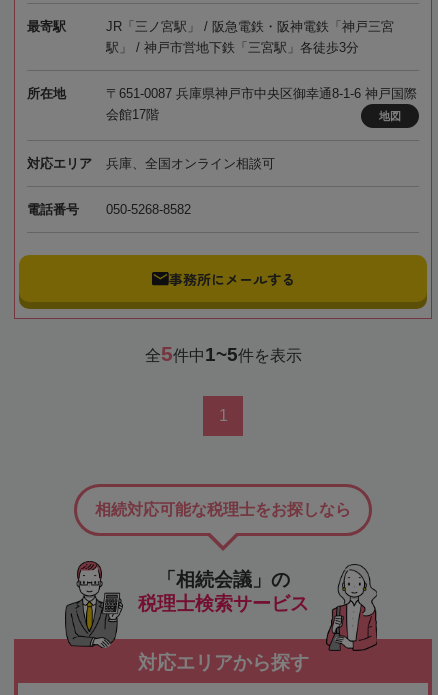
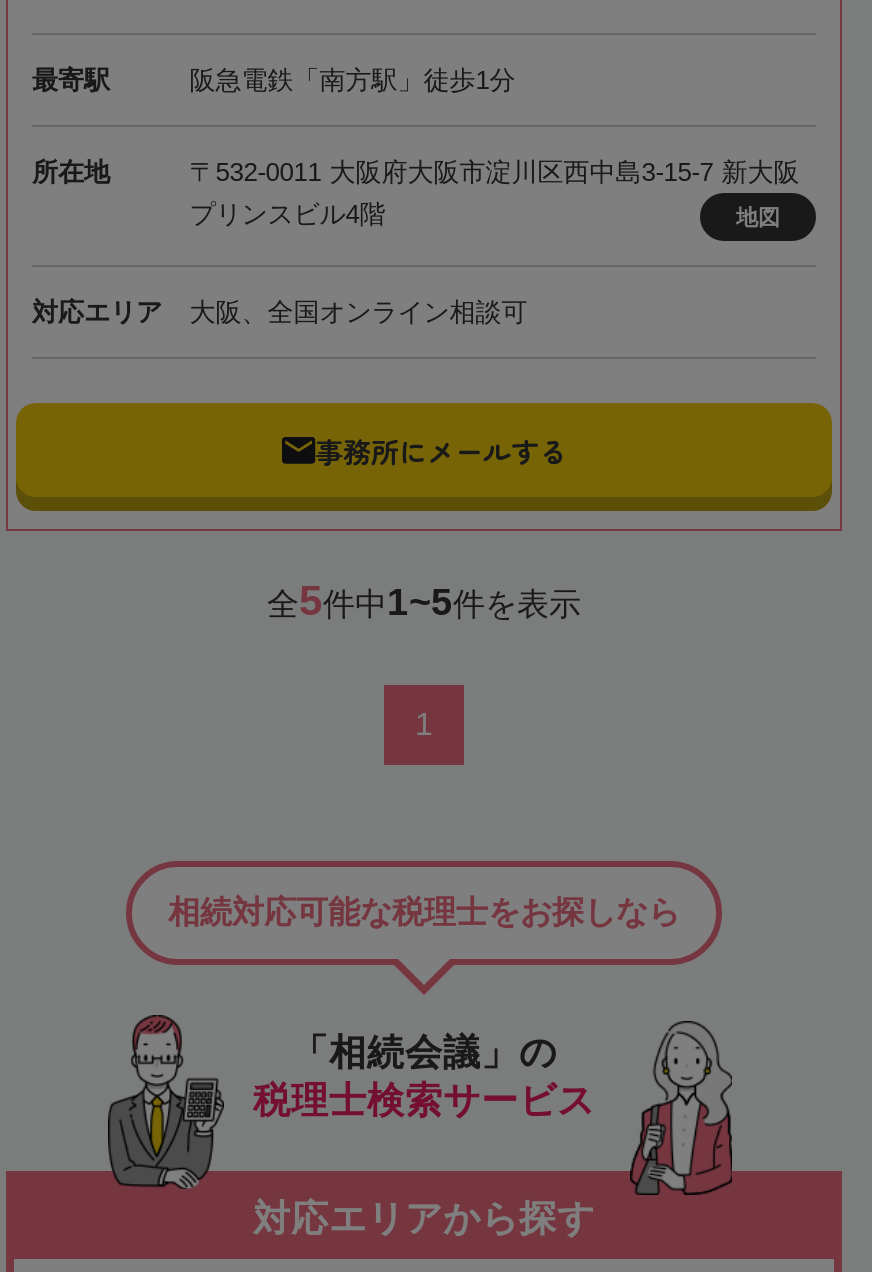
[106,19,394,55] JR「三ノ宮駅」 / 阪急電鉄・阪神電鉄「神戸三宮 | 駅」 / 神戸市営地下鉄「三宮駅」各徒歩3分 -> [189,66,515,96] 阪急電鉄「南方駅」徒歩1分
[106,86,417,122] 〒651-0087 兵庫県神戸市中央区御幸通8-1-6 神戸国際 | 会館17階 -> [189,158,799,230] 〒532-0011 大阪府大阪市淀川区西中島3-15-7 新大阪 | プリンスビル4階
[27,156,275,217] 兵庫、全国オンライン相談可 | 電話番号 | 050-5268-8582 -> [189,298,527,328] 大阪、全国オンライン相談可

